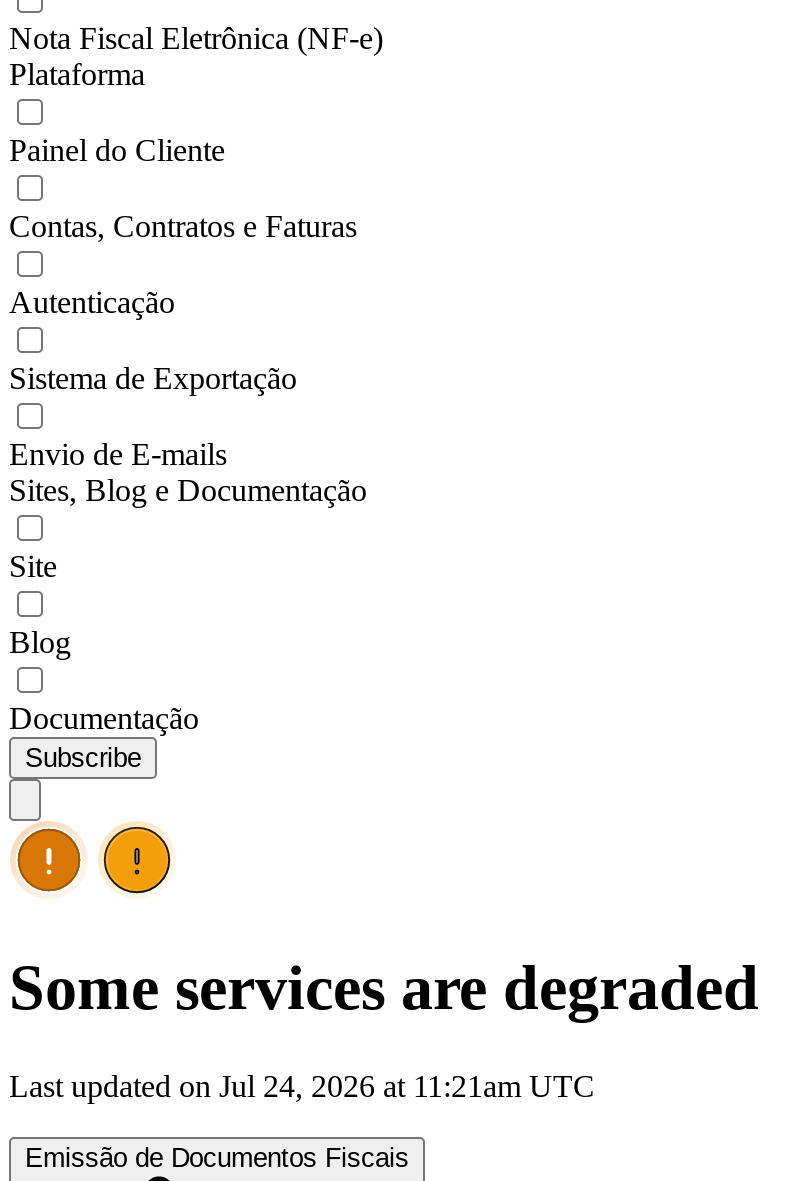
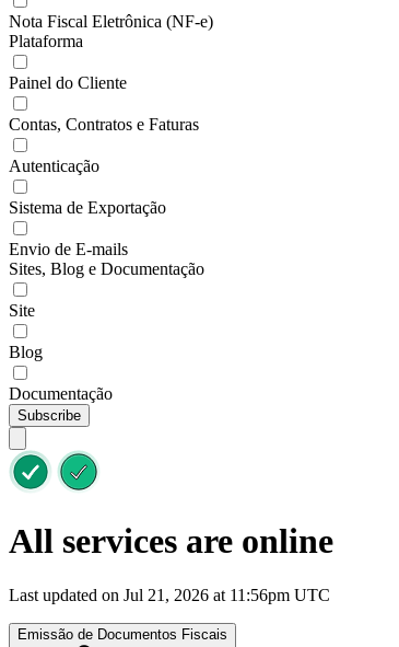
[9,823,759,1024] [image] | Some services are degraded -> [9,451,333,561] [image] | All services are online
[99,823,173,895] [image] -> [57,450,98,492] [image]
[9,1069,595,1103] Last updated on Jul 24, 2026 at 11:21am UTC -> [9,586,330,604] Last updated on Jul 21, 2026 at 11:56pm UTC

